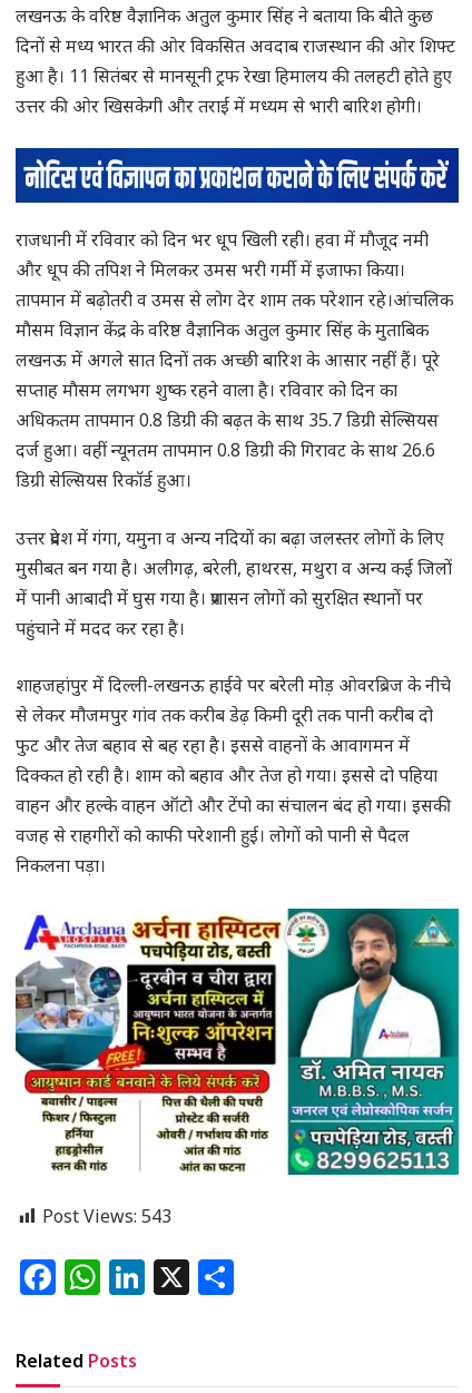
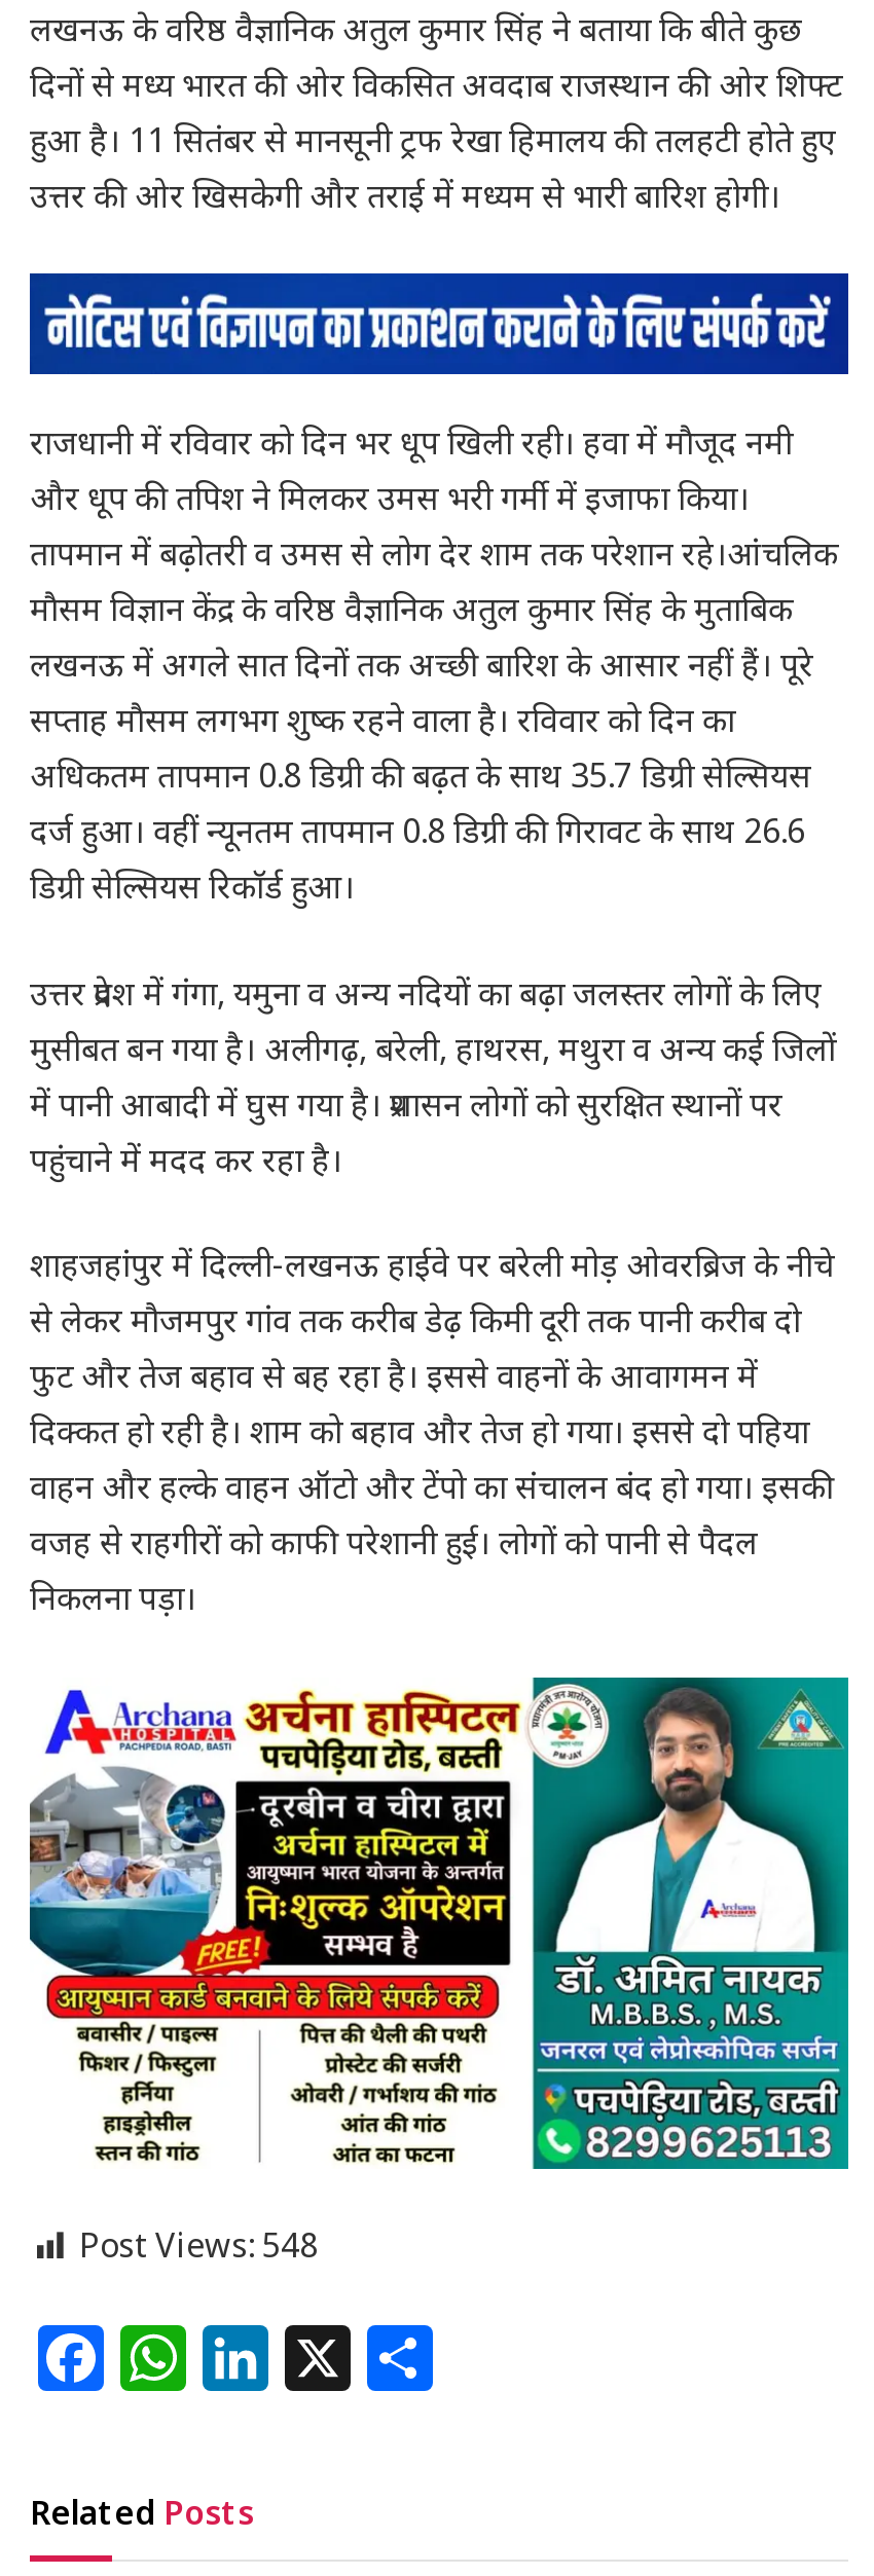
[42,1204,171,1229] Post Views: 543 -> [79,2223,318,2268] Post Views: 548

